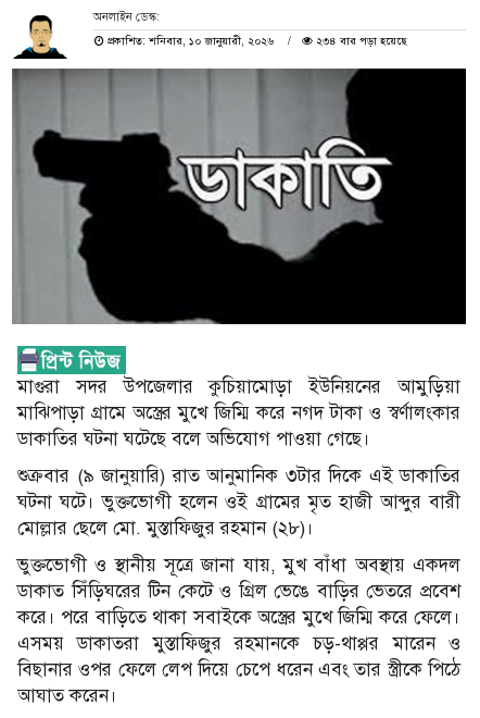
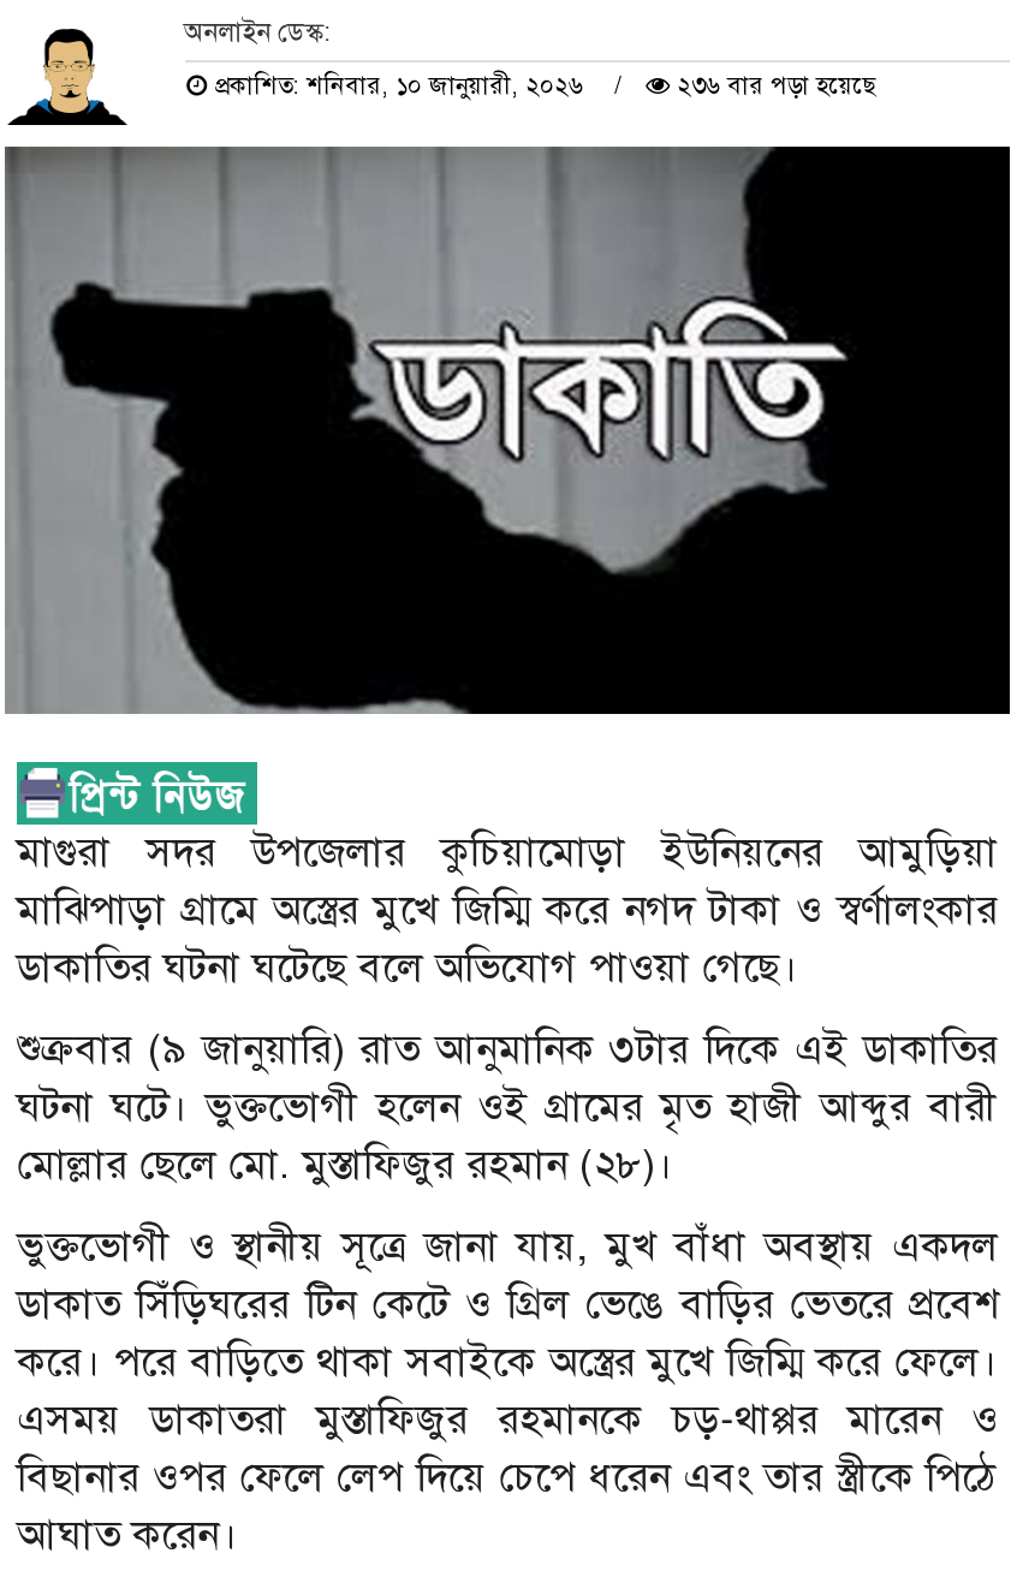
[312,34,407,48] ২৩৪ বার পড়া হয়েছে -> [670,71,877,102] ২৩৬ বার পড়া হয়েছে

